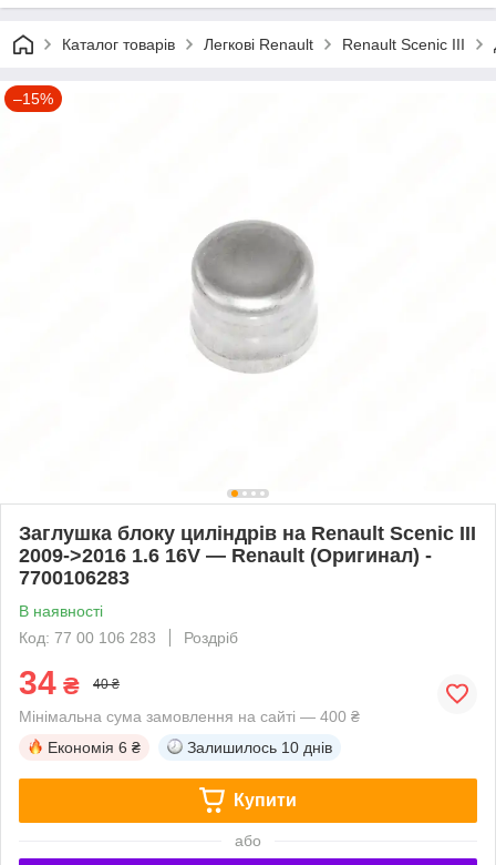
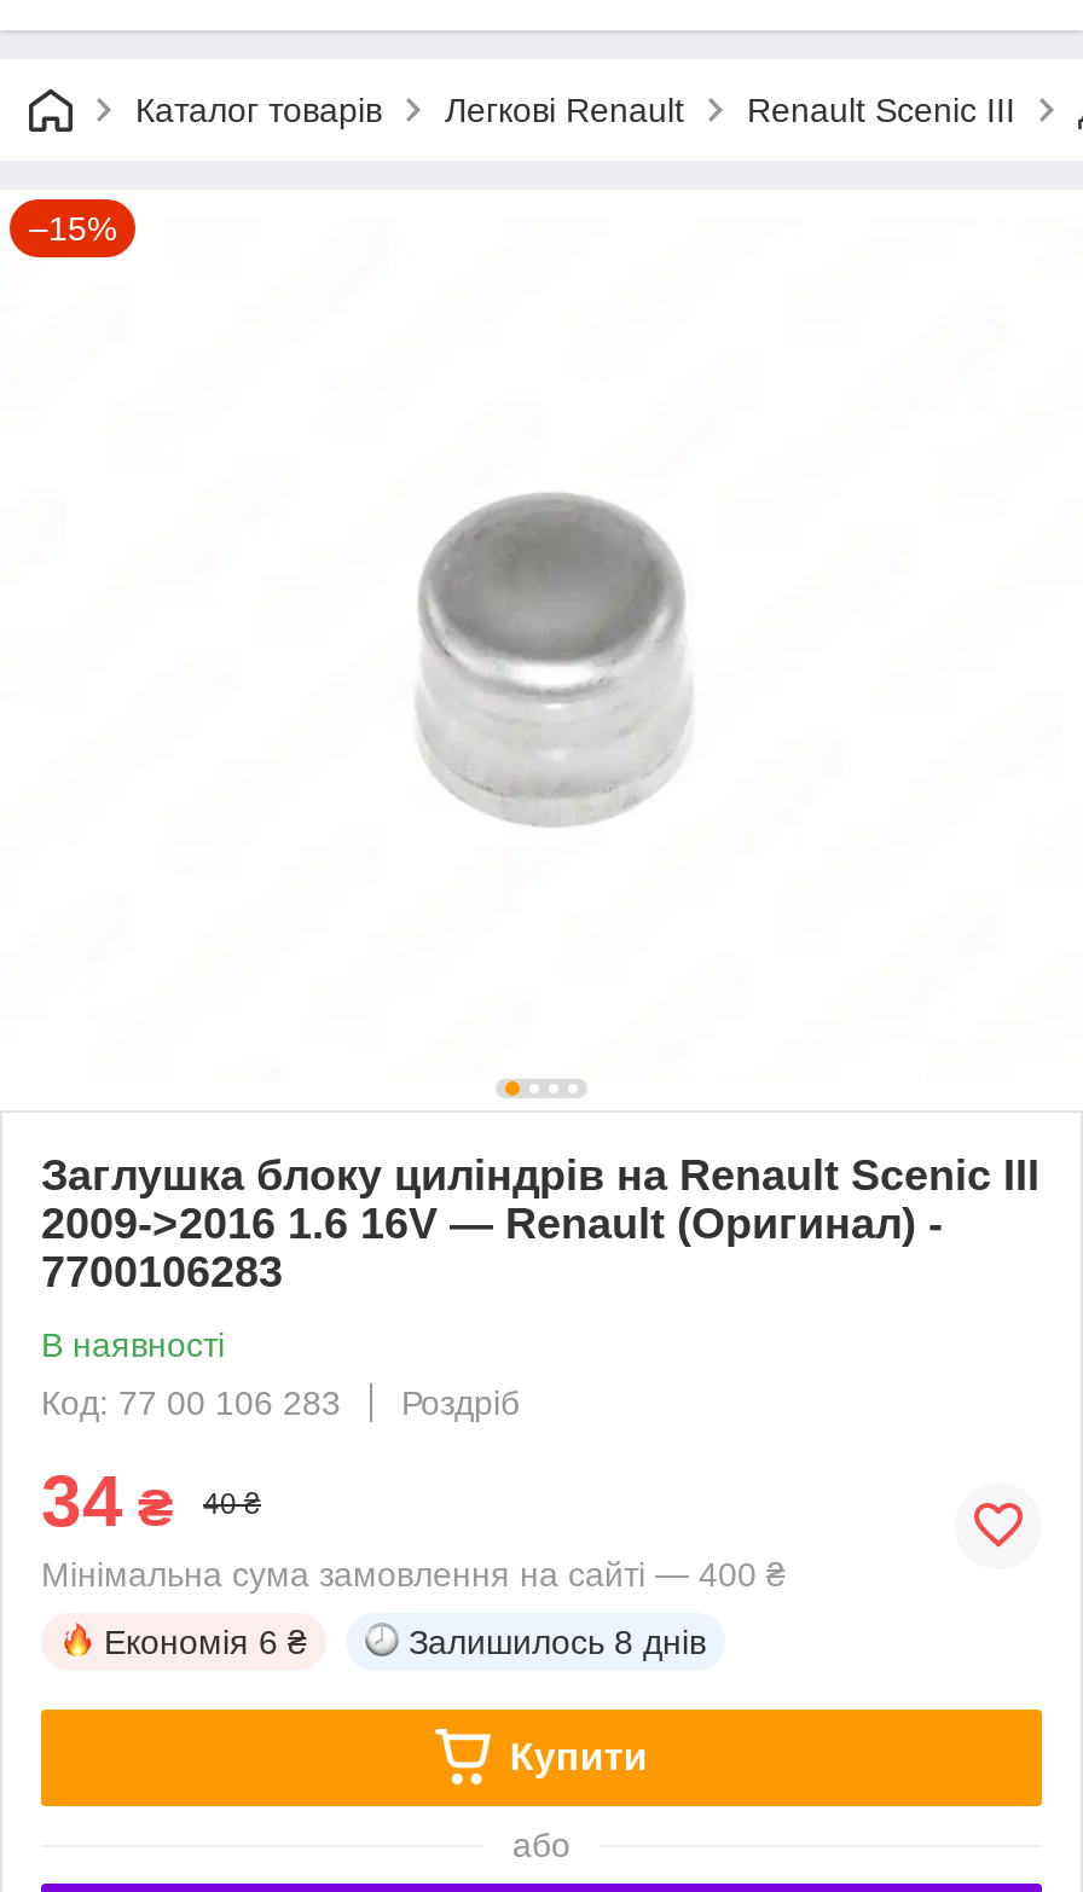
[187,738,332,756] Залишилось 10 днів -> [409,1622,706,1661] Залишилось 8 днів

